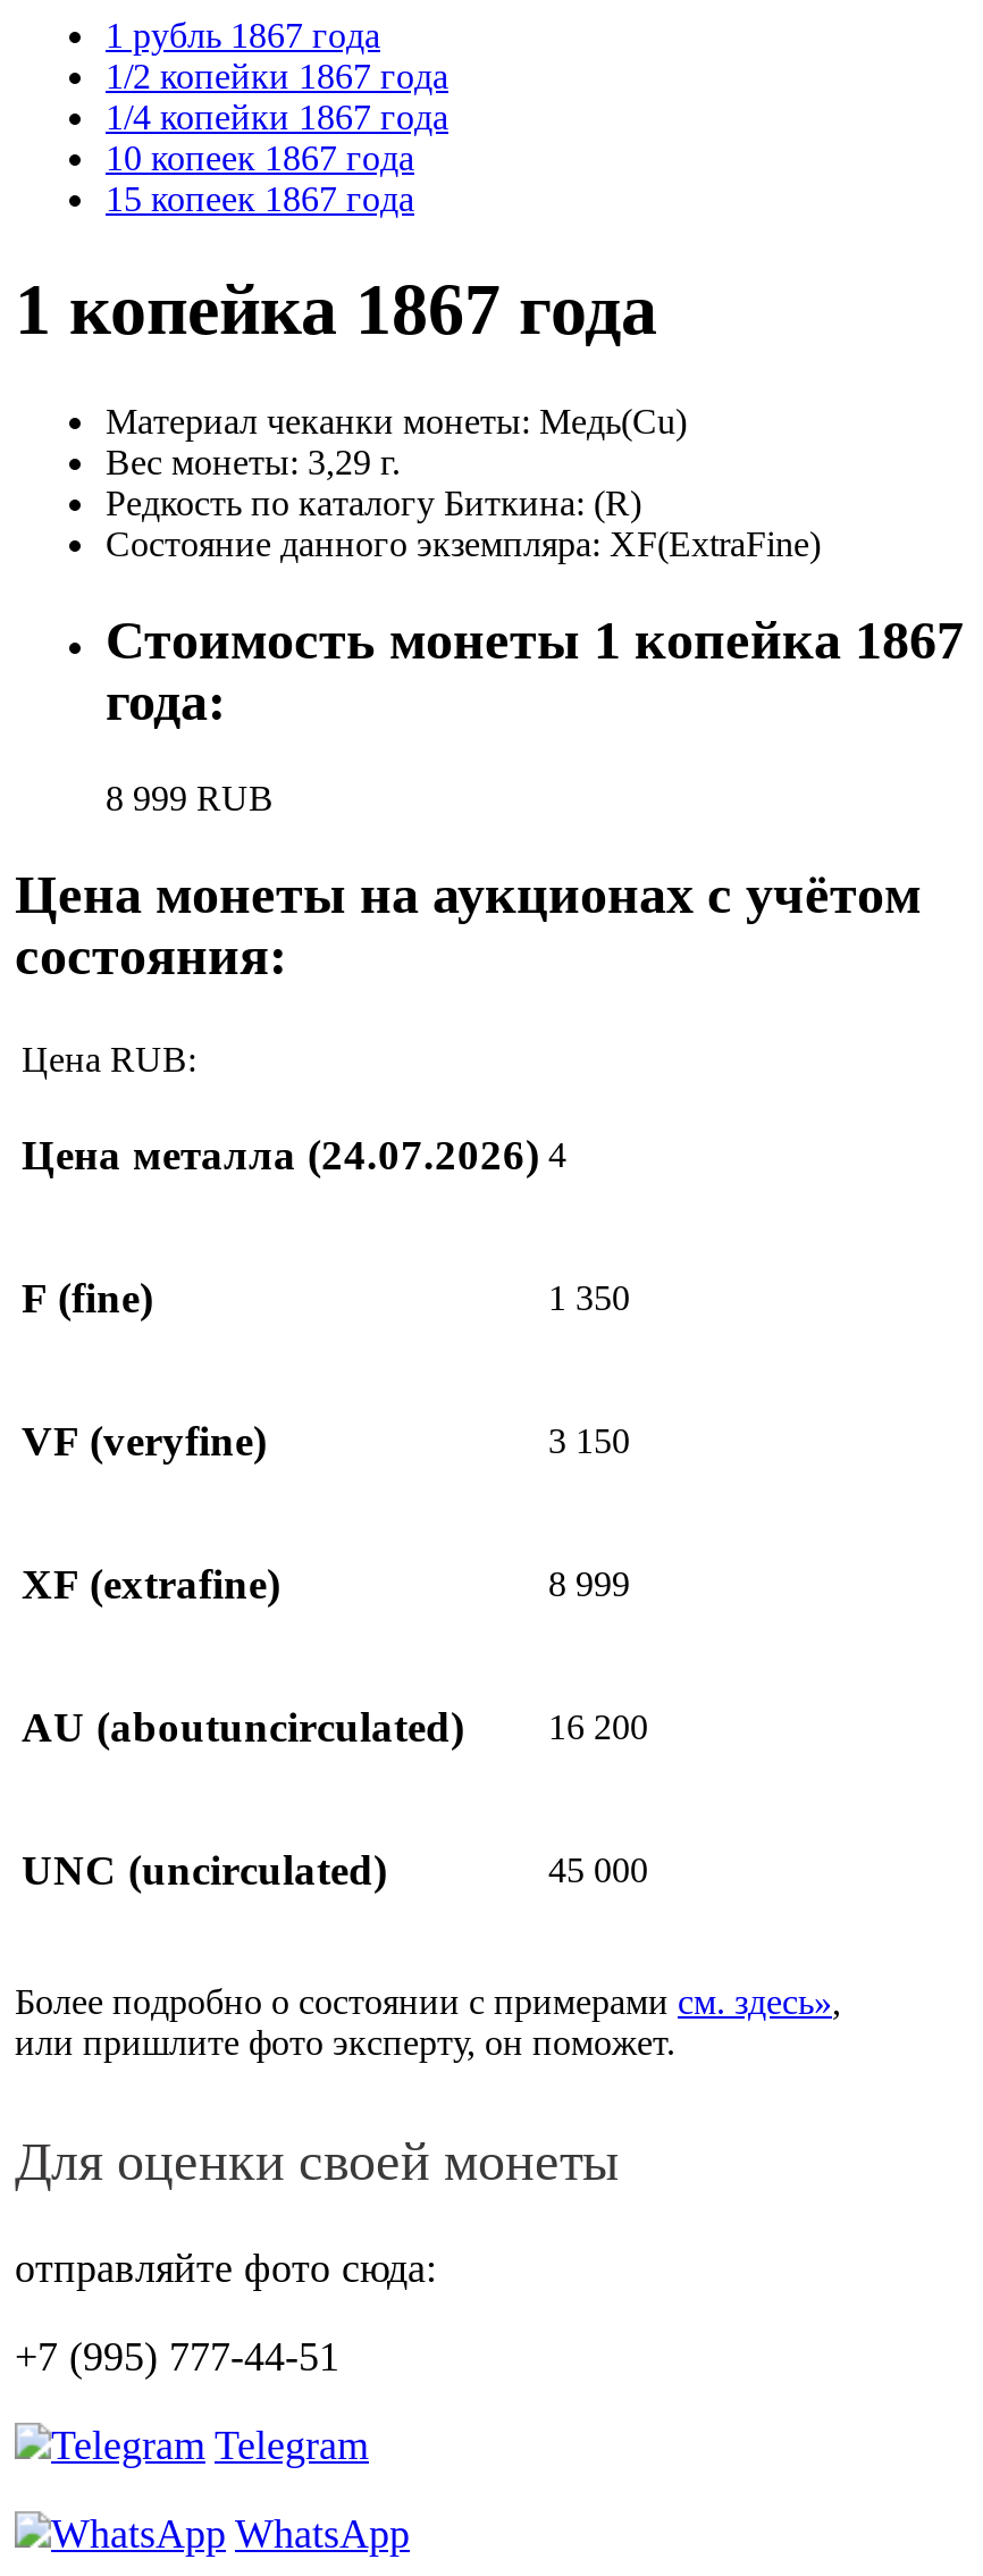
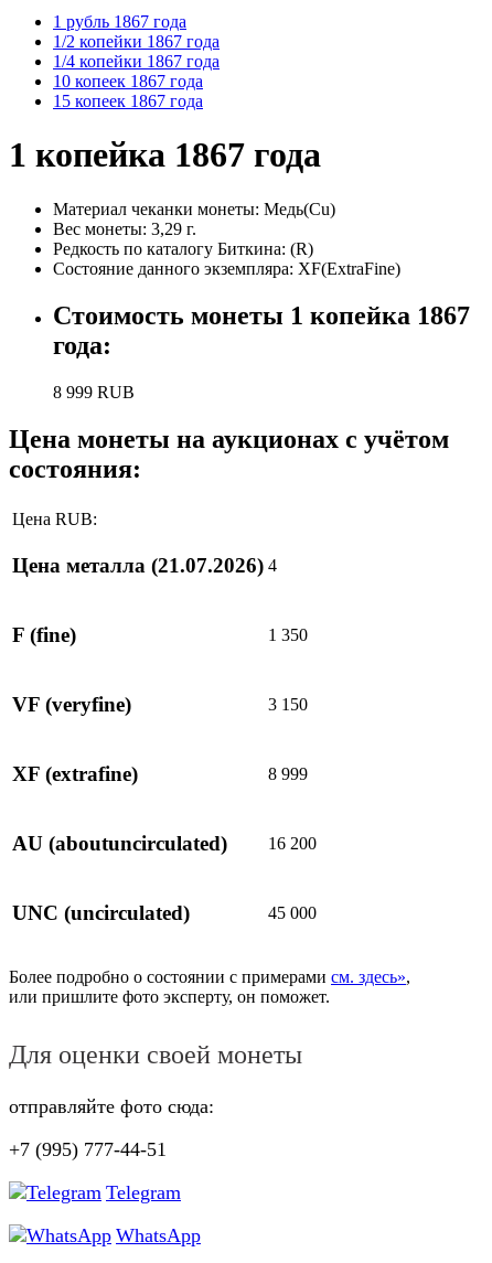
[22,1131,566,1179] Цена металла (24.07.2026) 4 -> [12,554,277,577] Цена металла (21.07.2026) 4

